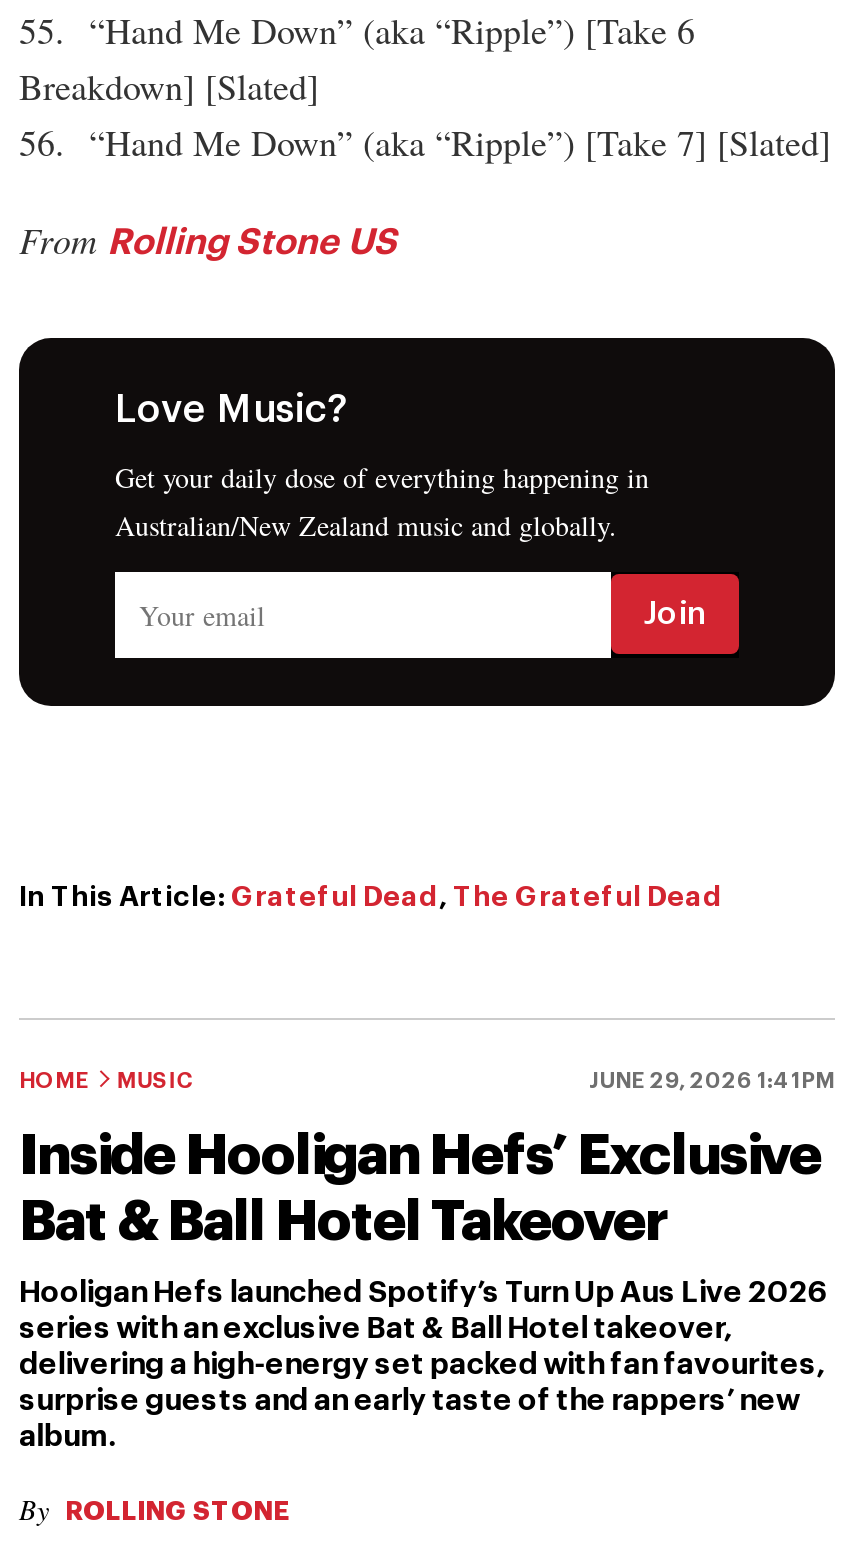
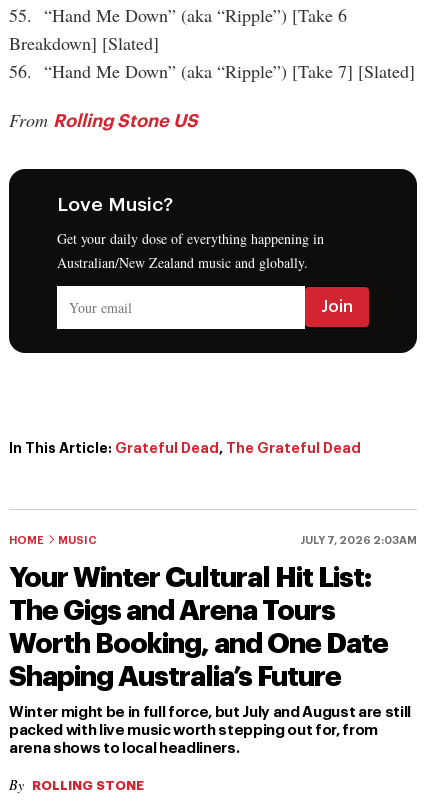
[589,1069,835,1091] JUNE 29, 2026 1:41PM -> [300,535,417,546] JULY 7, 2026 2:03AM
[19,1127,821,1249] Inside Hooligan Hefs’ Exclusive | Bat & Ball Hotel Takeover -> [9,564,388,691] Your Winter Cultural Hit List: | The Gigs and Arena Tours | Worth Booking, and One Date | Shaping Australia’s Future
[19,1277,827,1451] Hooligan Hefs launched Spotify’s Turn Up Aus Live 2026 | series with an exclusive Bat & Ball Hotel takeover, | delivering a high-energy set packed with fan favourites, | surprise guests and an early taste of the rappers’ new | album. -> [9,705,411,756] Winter might be in full force, but July and August are still | packed with live music worth stepping out for, from | arena shows to local headliners.

